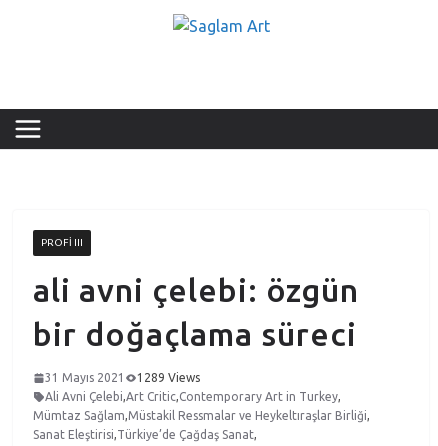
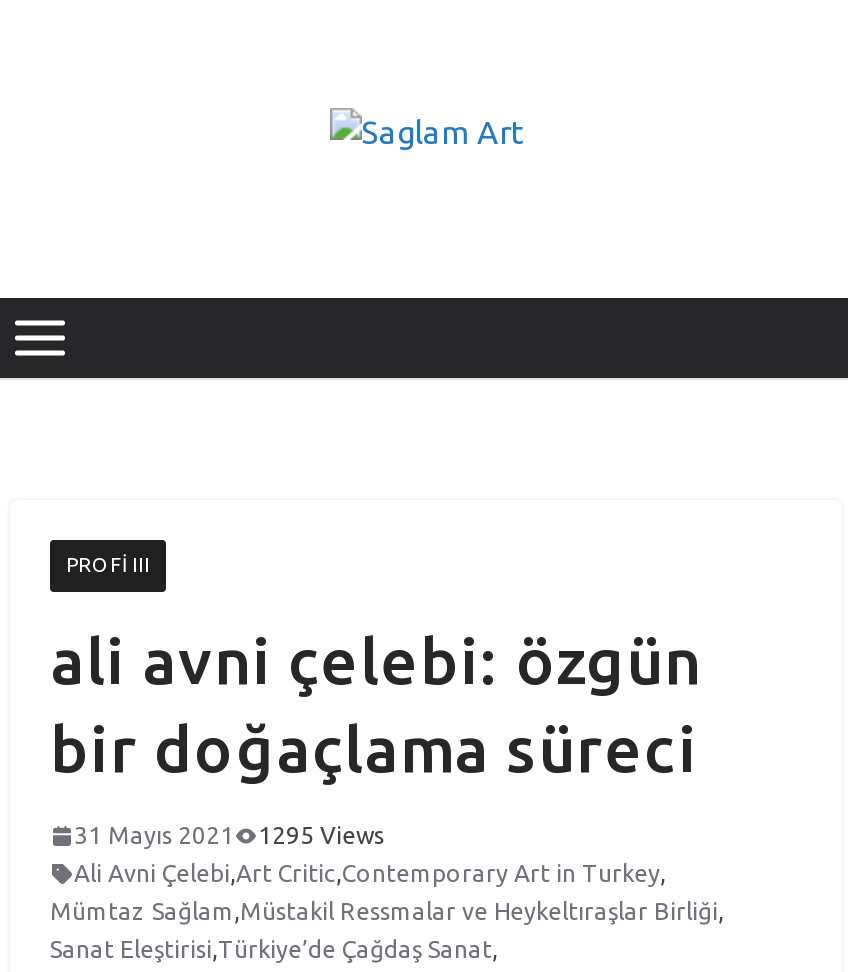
[45,371,200,384] 31 Mayıs 2021 1289 Views -> [74,822,384,848] 31 Mayıs 2021 1295 Views

